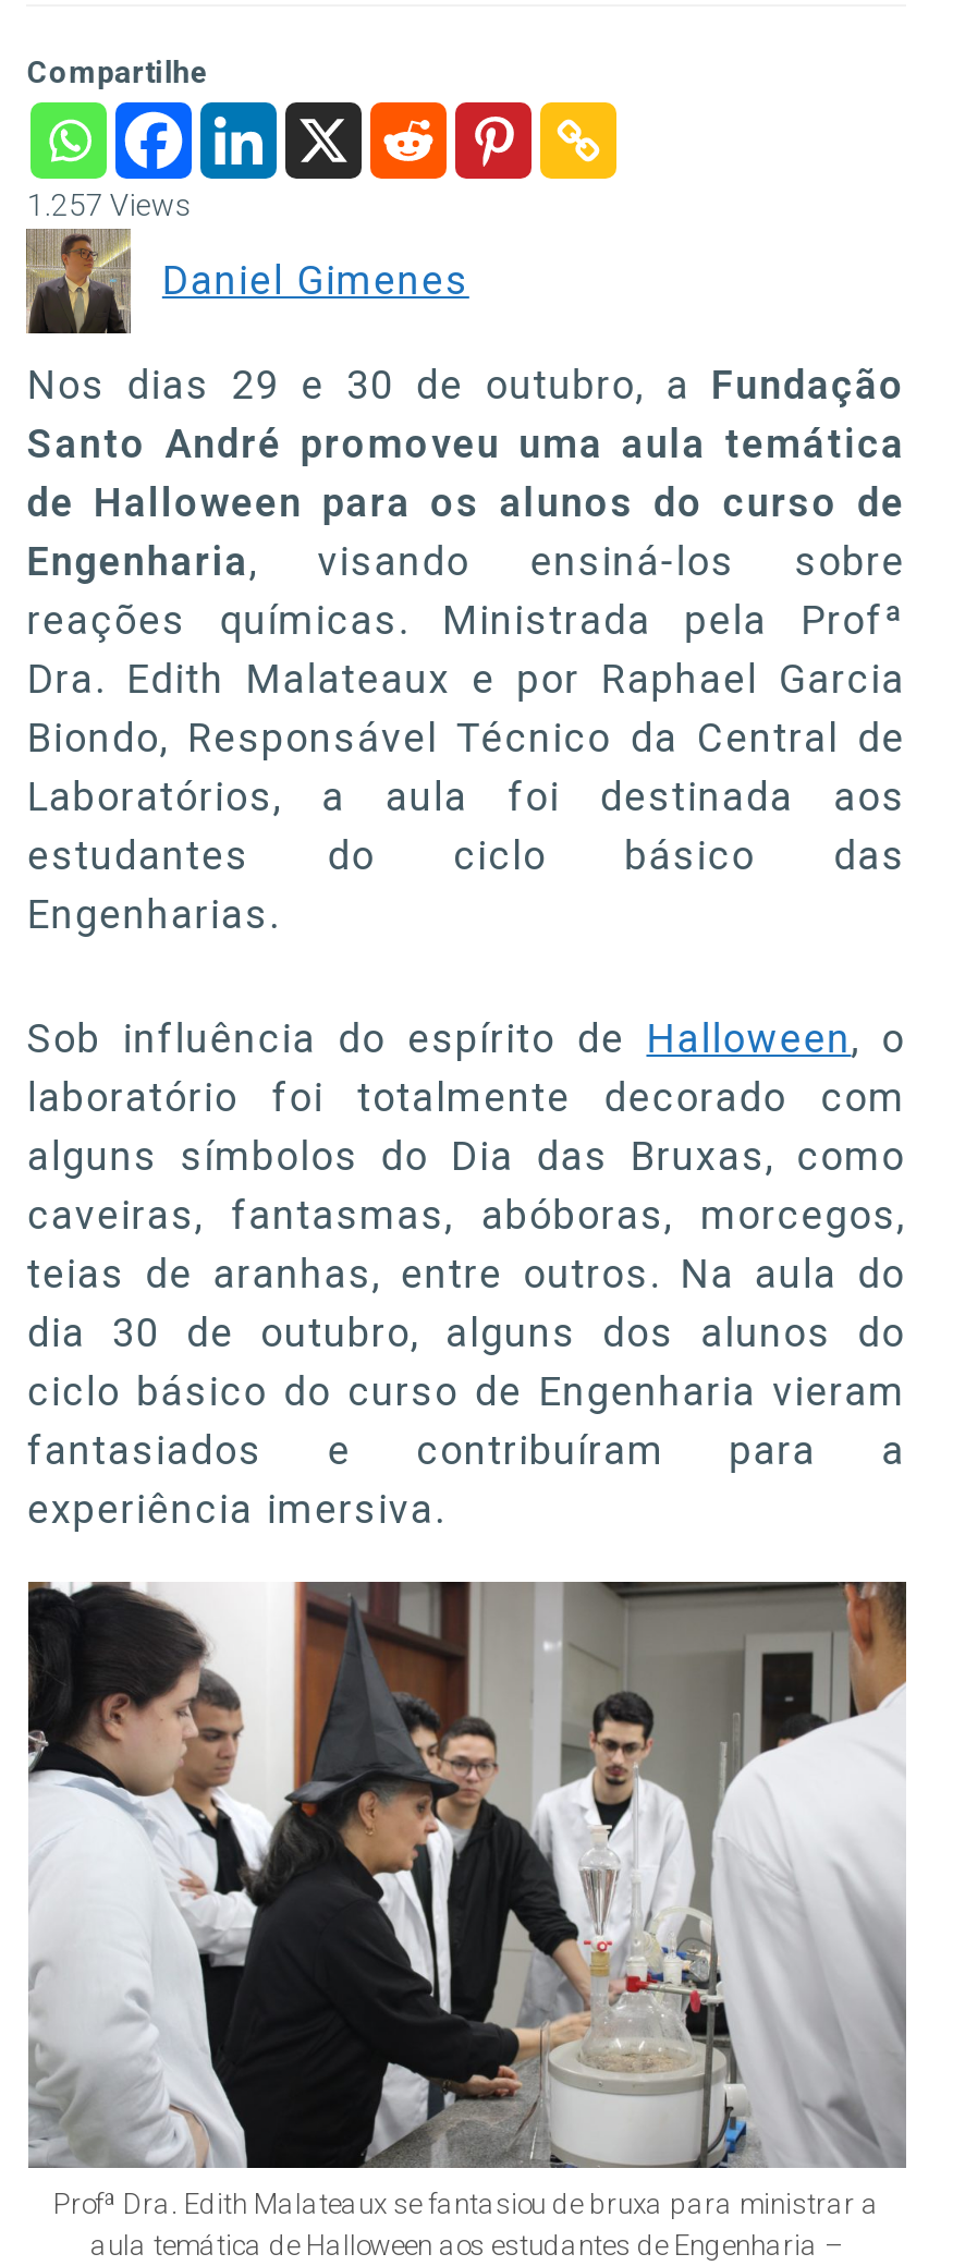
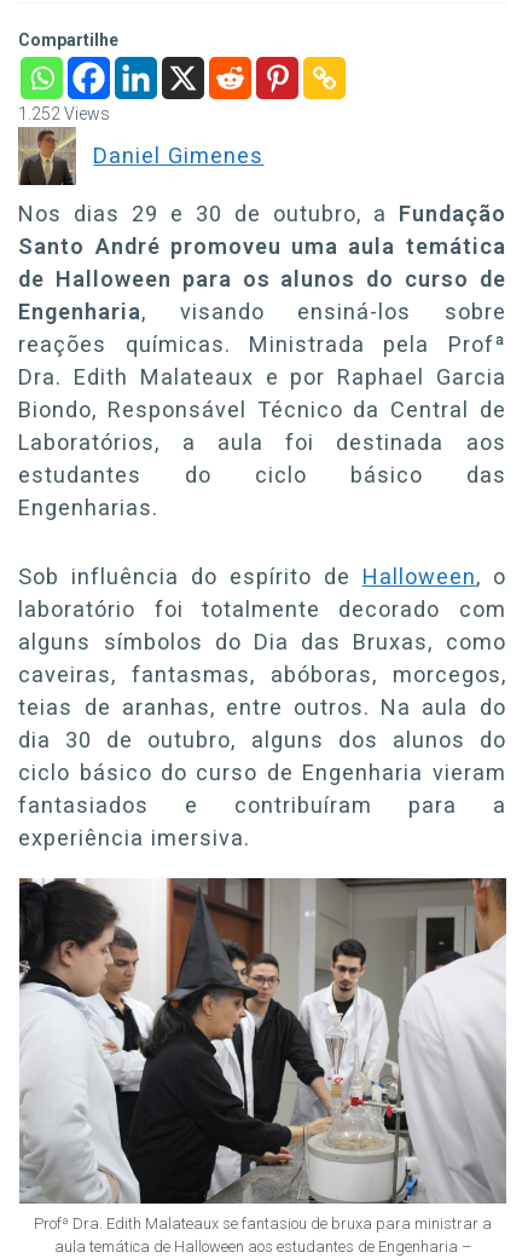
[27,188,193,223] 1.257 Views -> [19,104,110,124] 1.252 Views

